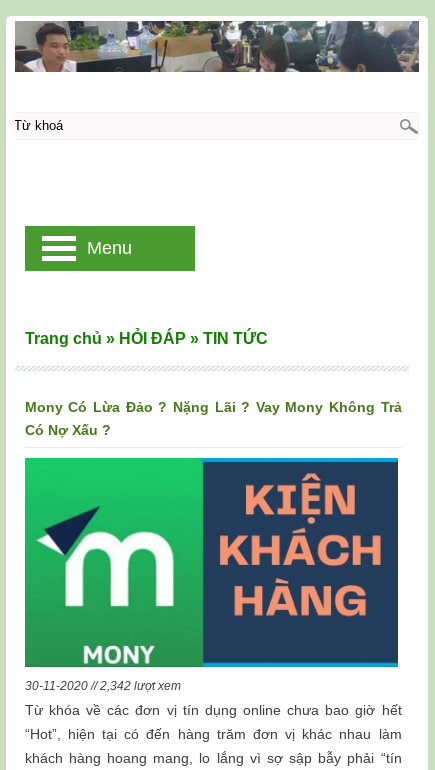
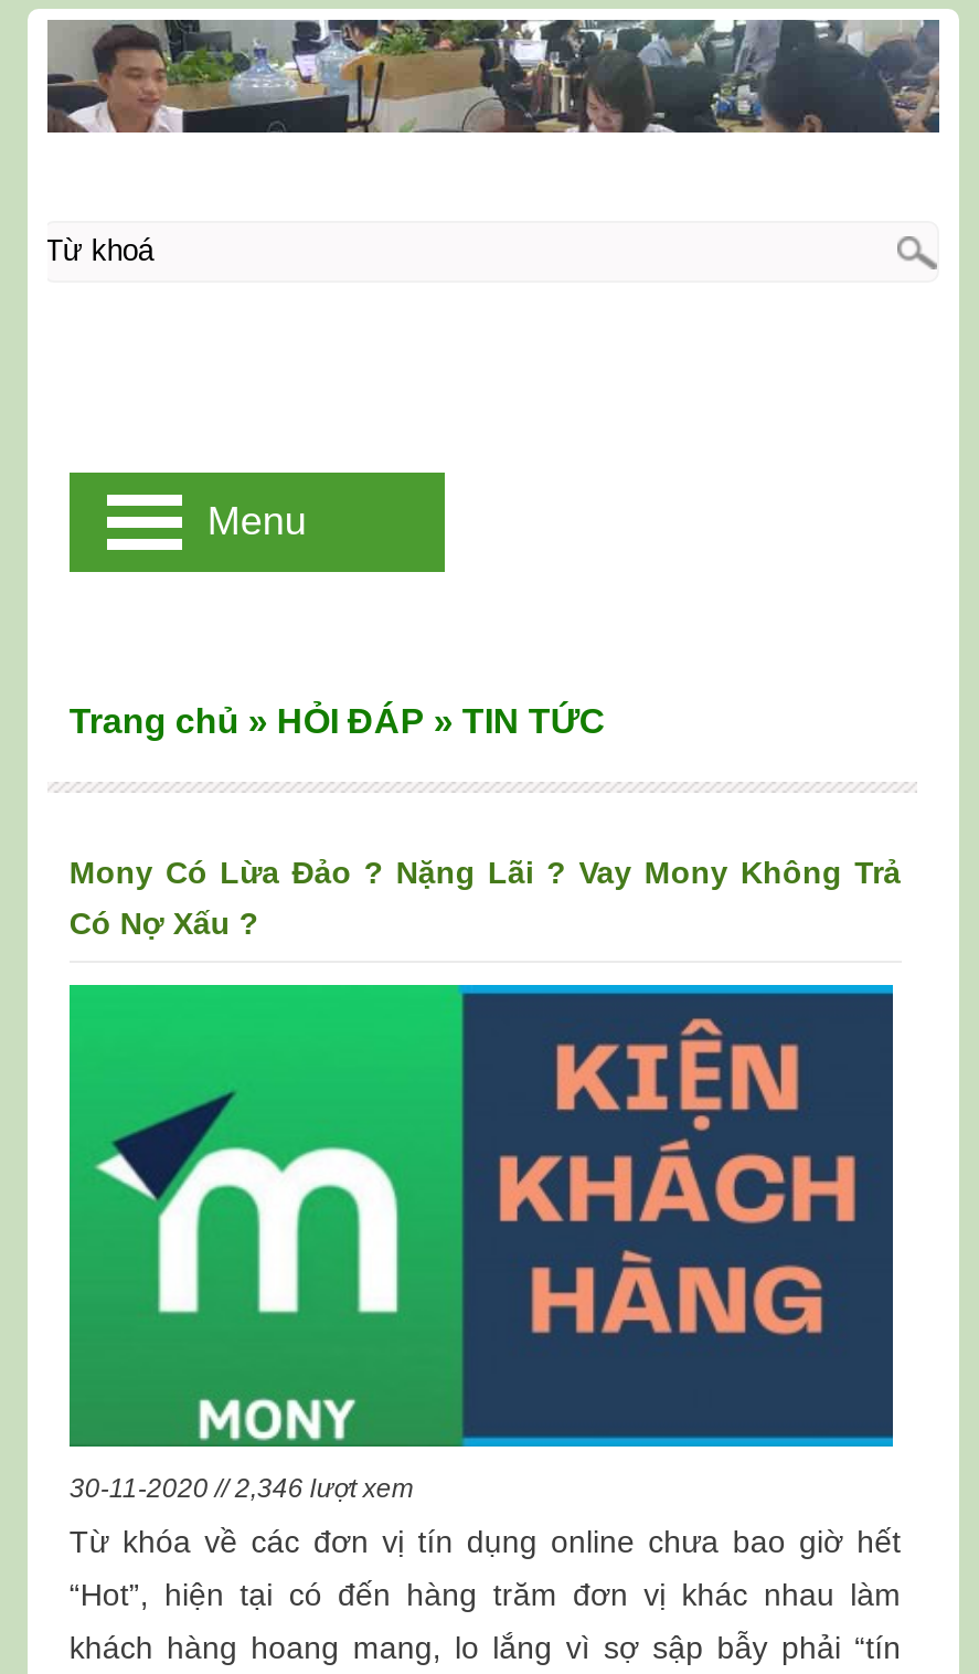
[25,679,181,693] 30-11-2020 // 2,342 lượt xem -> [69,1474,414,1505] 30-11-2020 // 2,346 lượt xem

